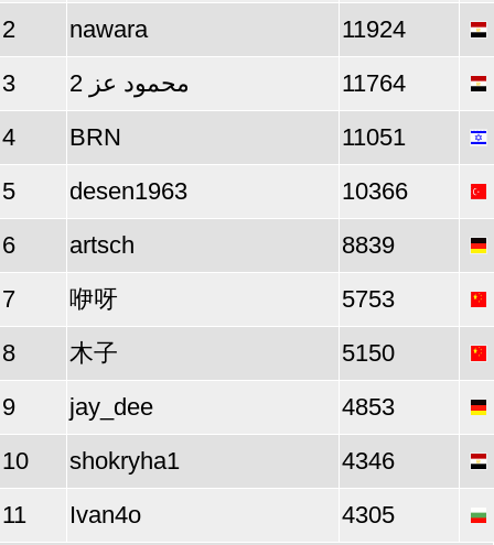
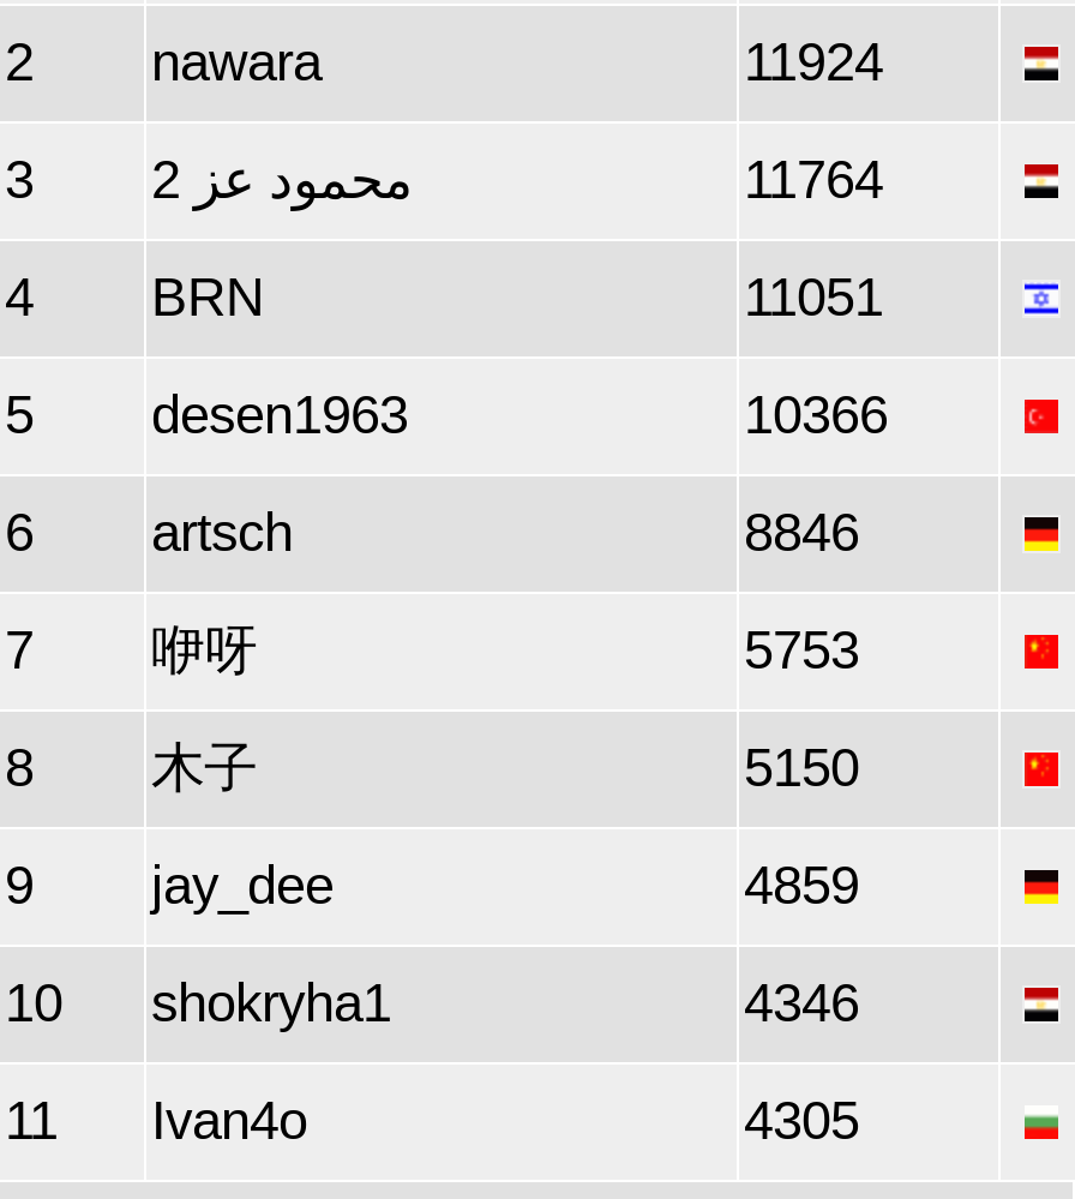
[342,231,395,259] 8839 -> [744,503,859,563] 8846
[342,393,395,421] 4853 -> [744,856,859,916] 4859

